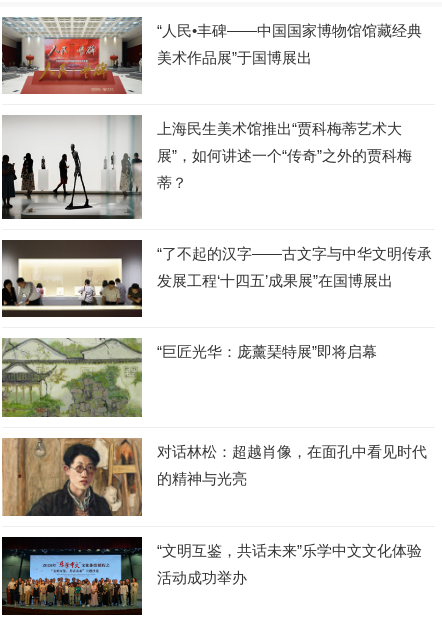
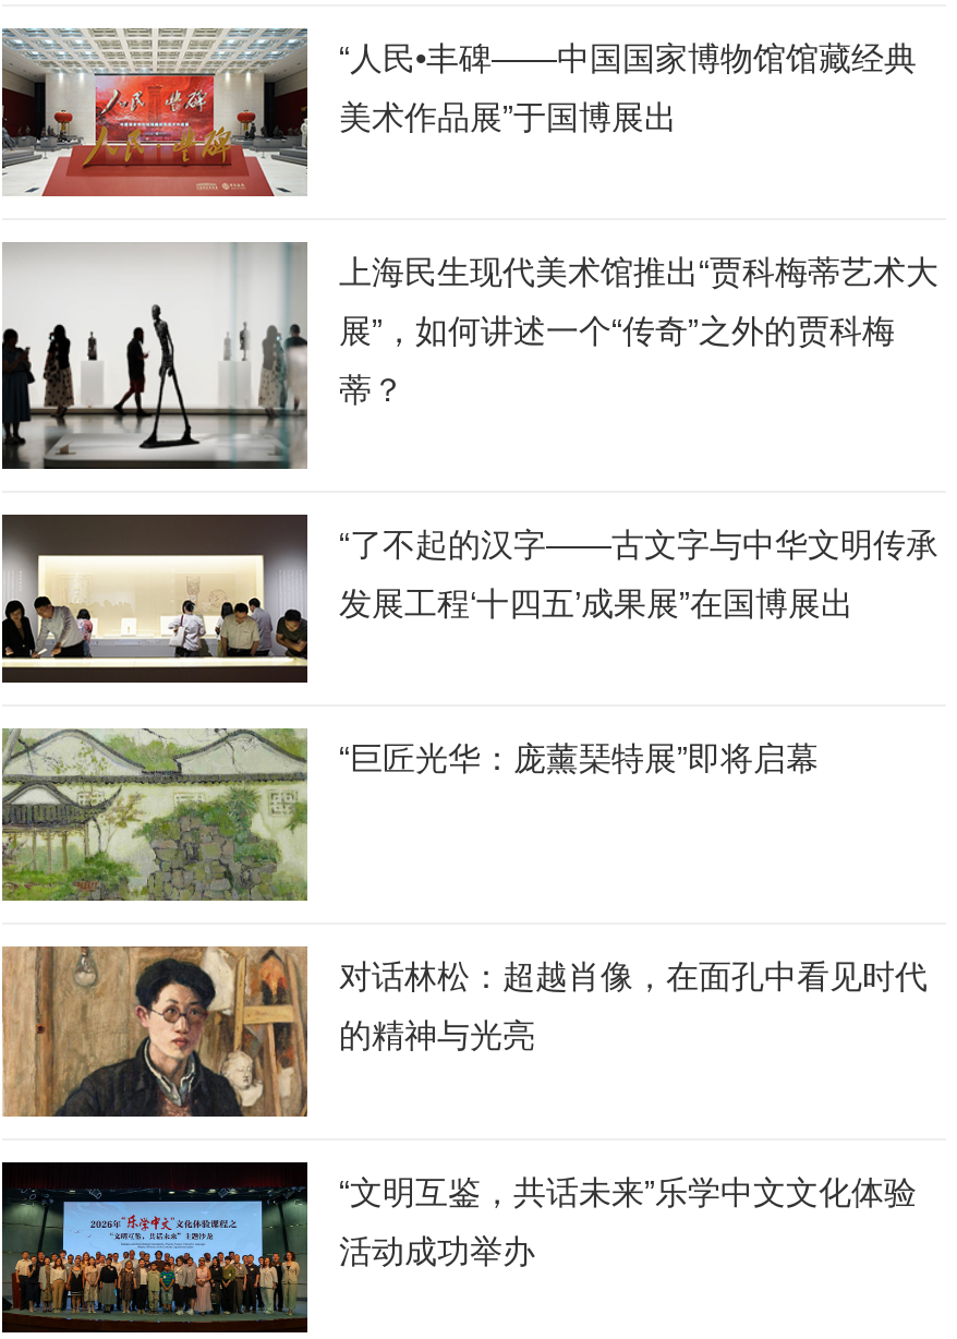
[156,120,401,137] 上海民生美术馆推出“贾科梅蒂艺术大 -> [339,253,938,290] 上海民生现代美术馆推出“贾科梅蒂艺术大

